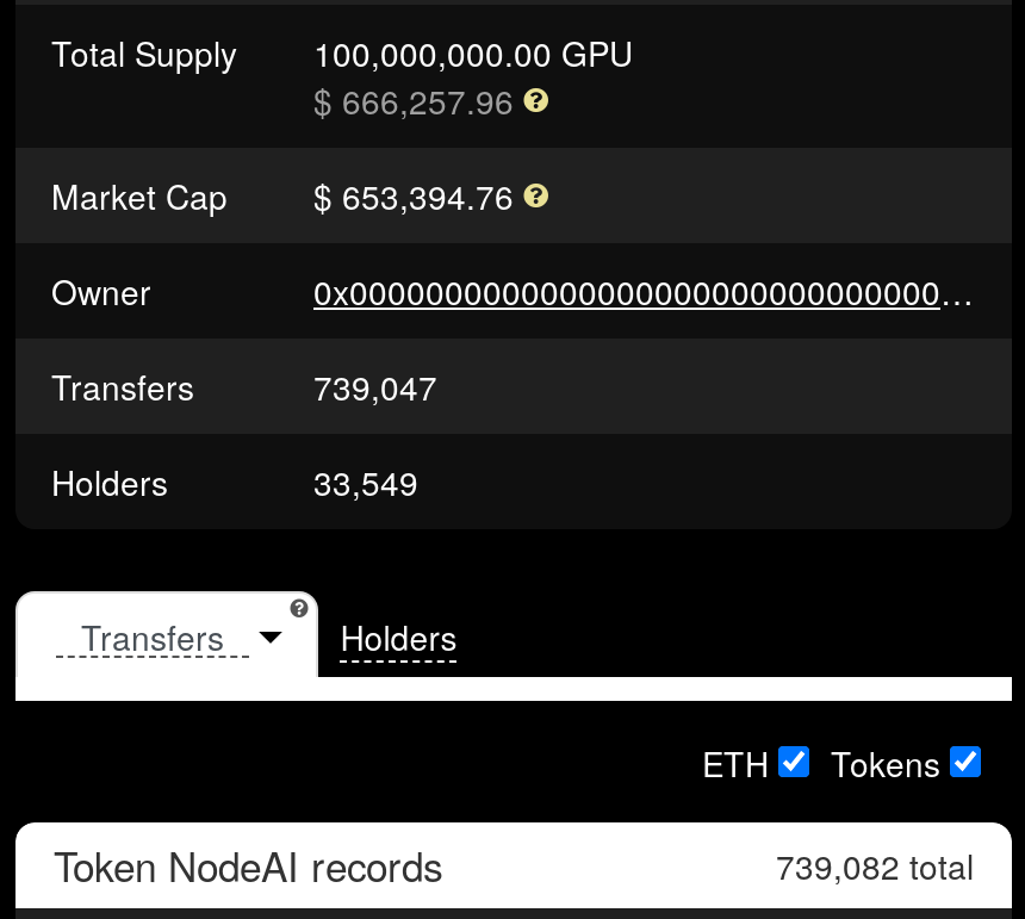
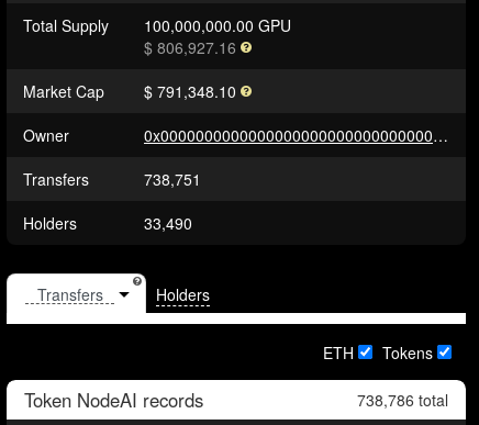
[313,76,514,124] $ 666,257.96 -> [144,36,236,58] $ 806,927.16
[51,172,514,219] Market Cap $ 653,394.76 -> [23,80,236,102] Market Cap $ 791,348.10
[313,362,437,410] 739,047 -> [144,168,201,190] 738,751
[313,458,418,505] 33,549 -> [144,212,192,234] 33,490
[776,840,974,888] 739,082 total -> [357,388,448,410] 738,786 total

